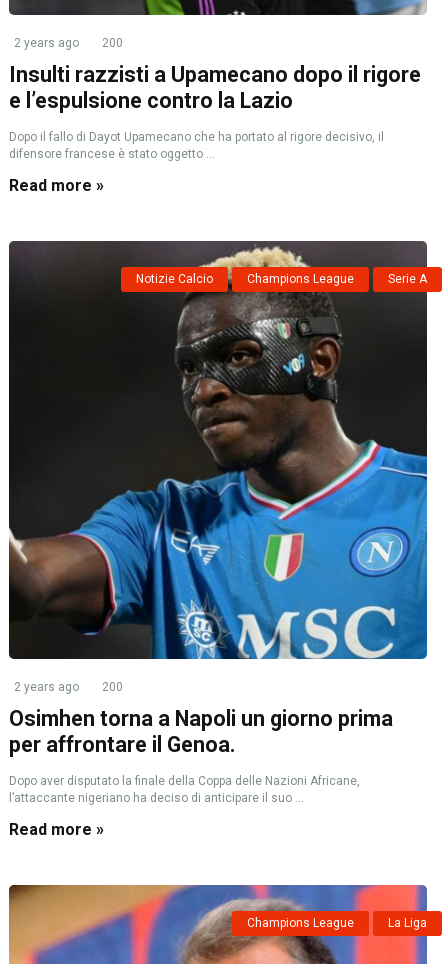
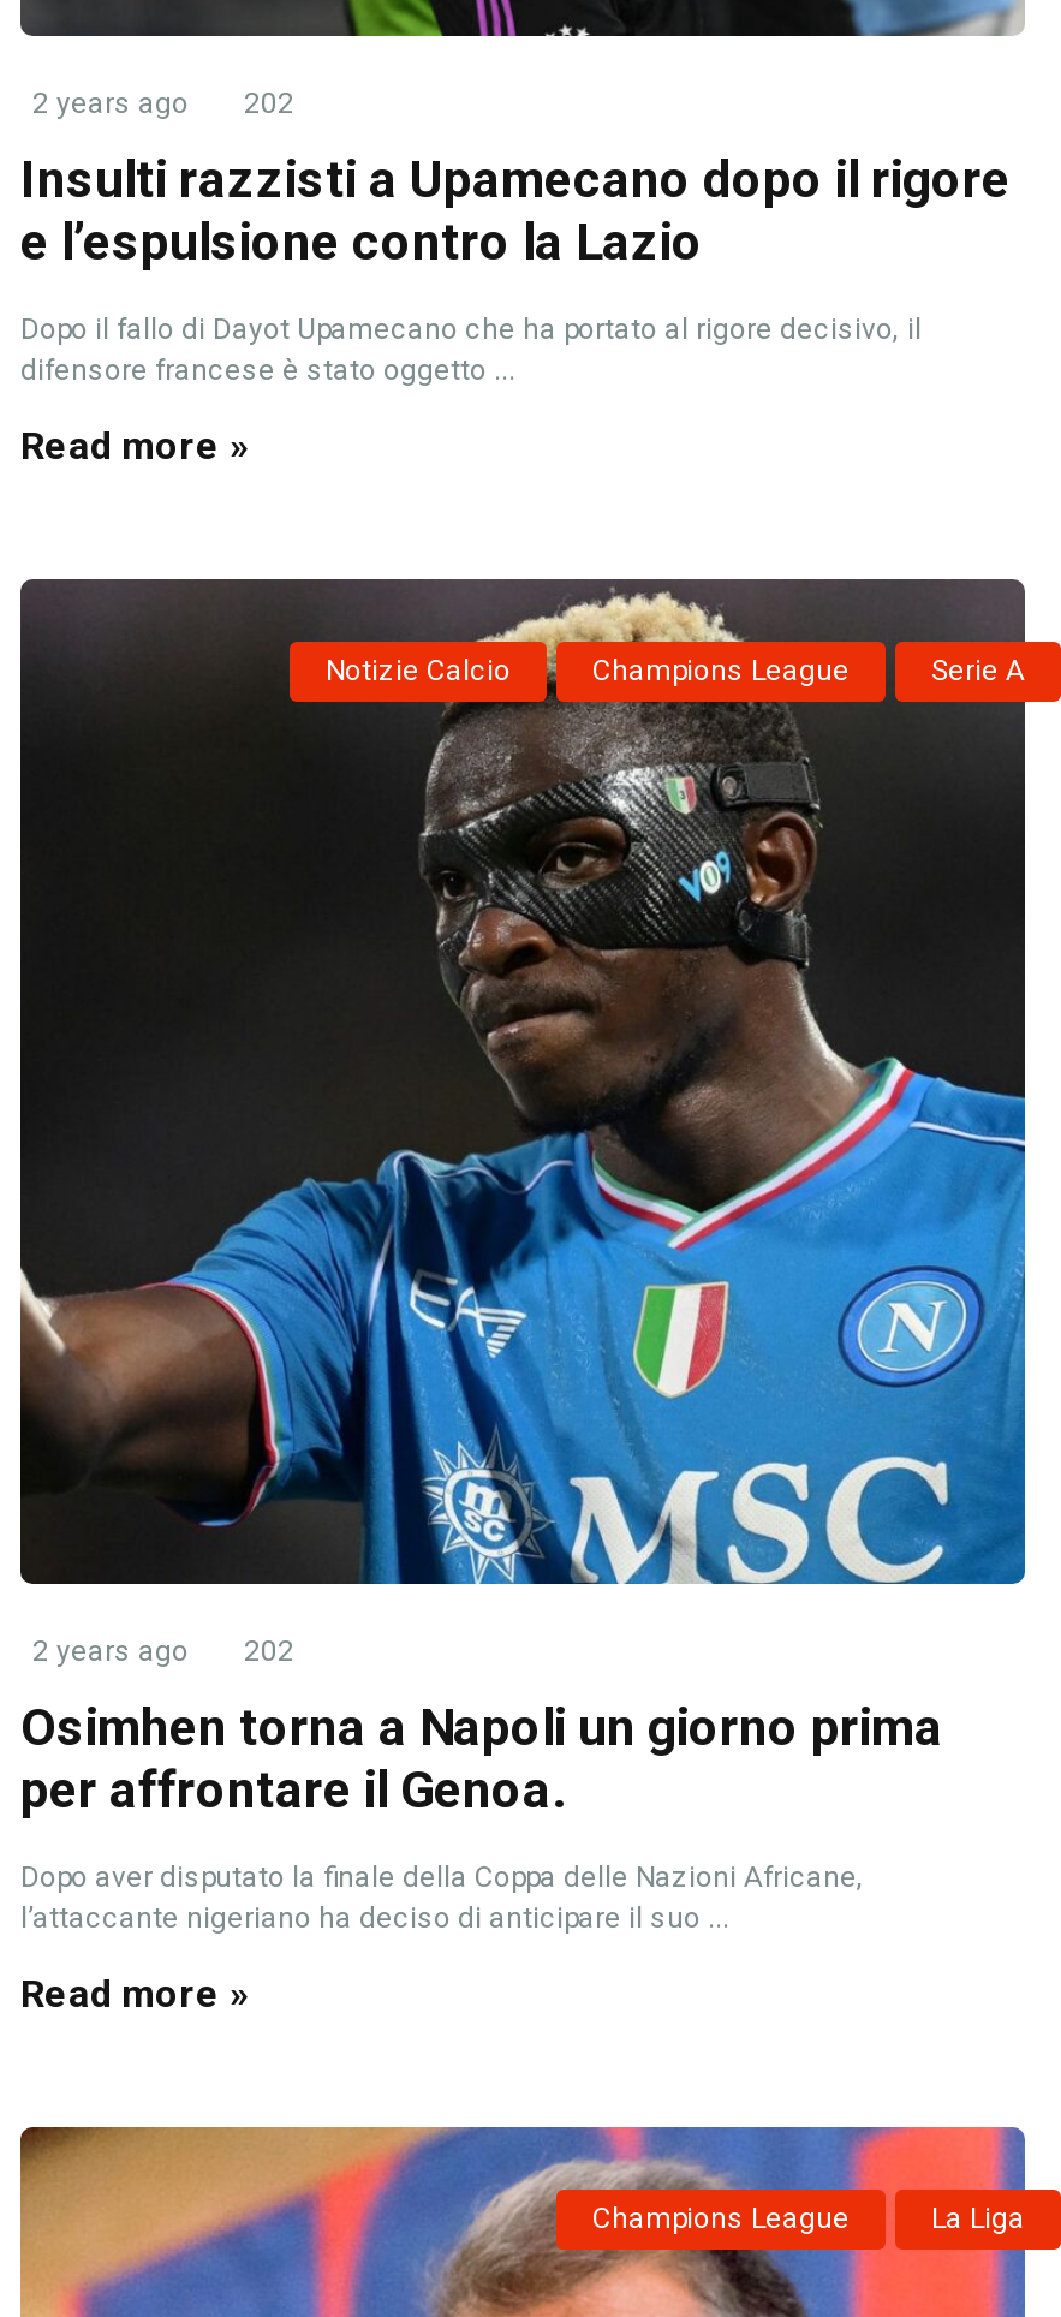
[14,36,123,50] 2 years ago 200 -> [32,87,294,120] 2 years ago 202
[14,680,123,694] 2 years ago 200 -> [32,1634,294,1668] 2 years ago 202

